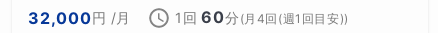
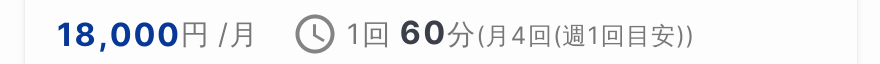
[28,8,131,28] 32,000円 /月 -> [57,15,259,55] 18,000円 /月

